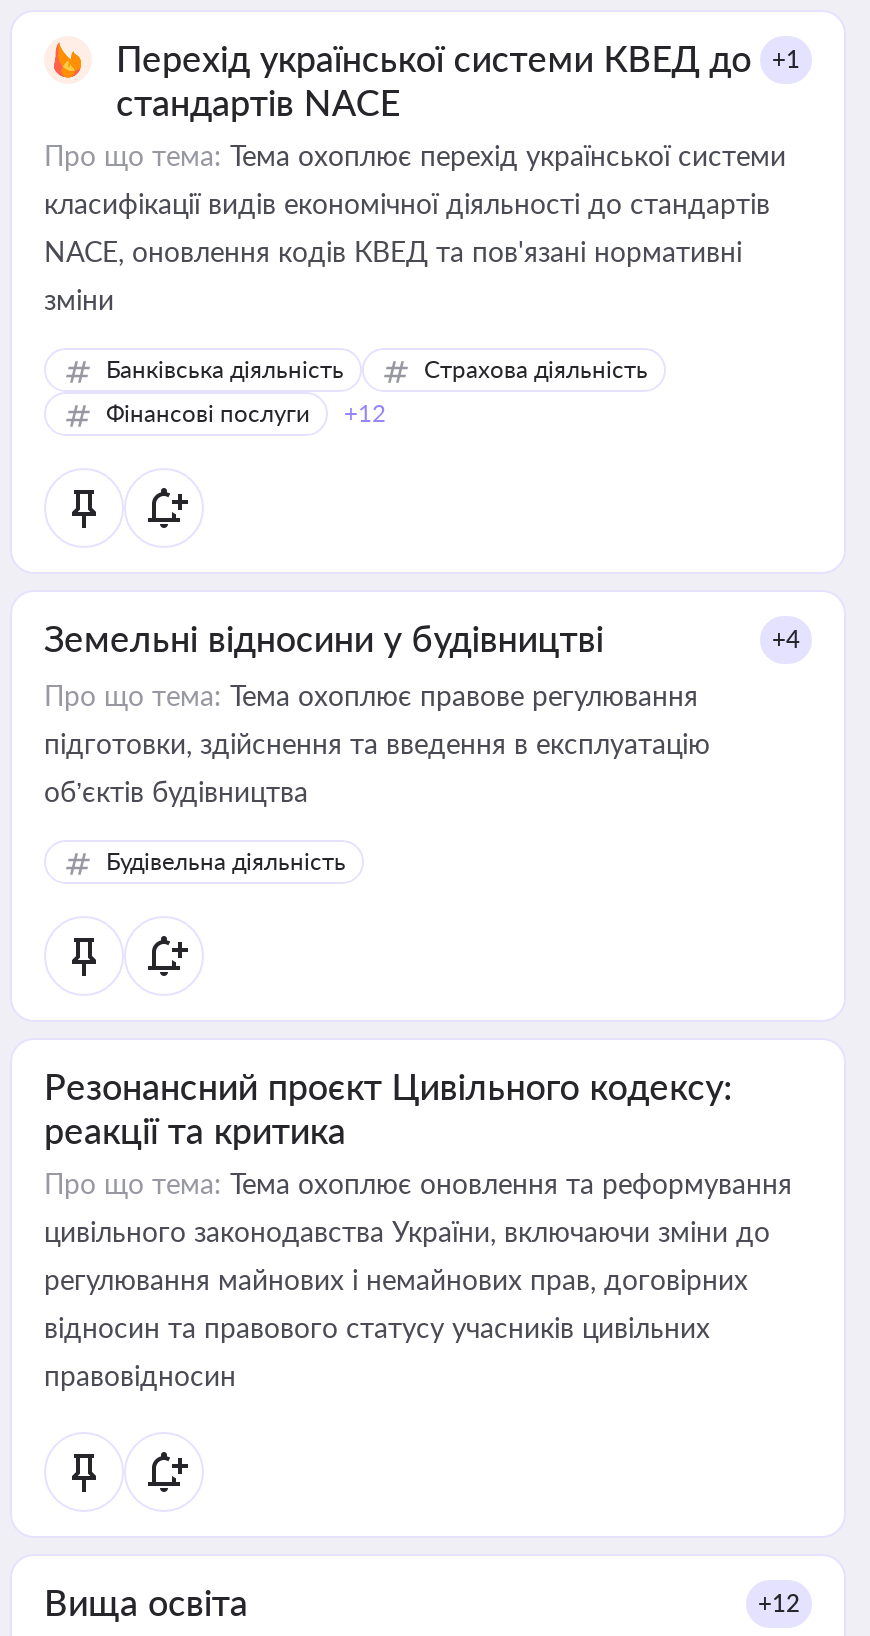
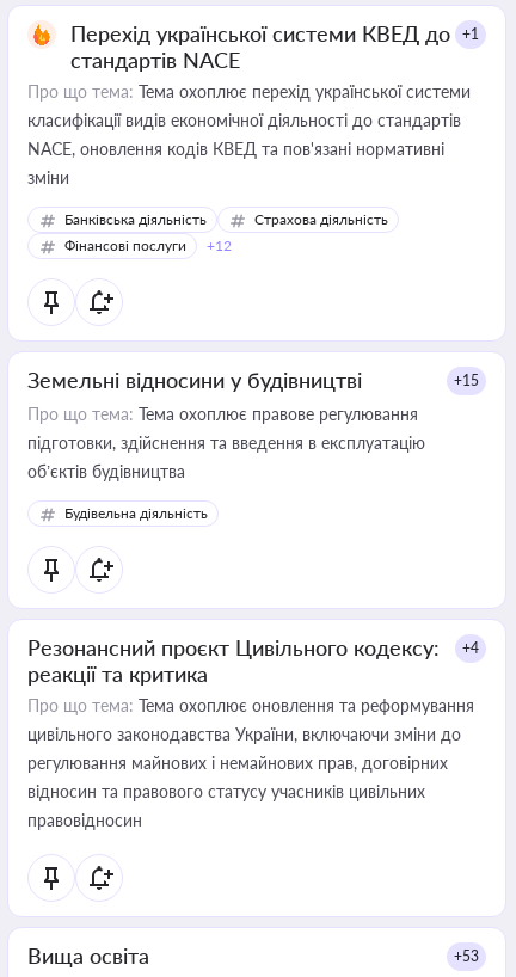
[772,624,800,654] +4 -> [454,371,479,389] +15
none -> [462,639,479,657] +4
[758,1588,800,1618] +12 -> [454,947,479,965] +53

